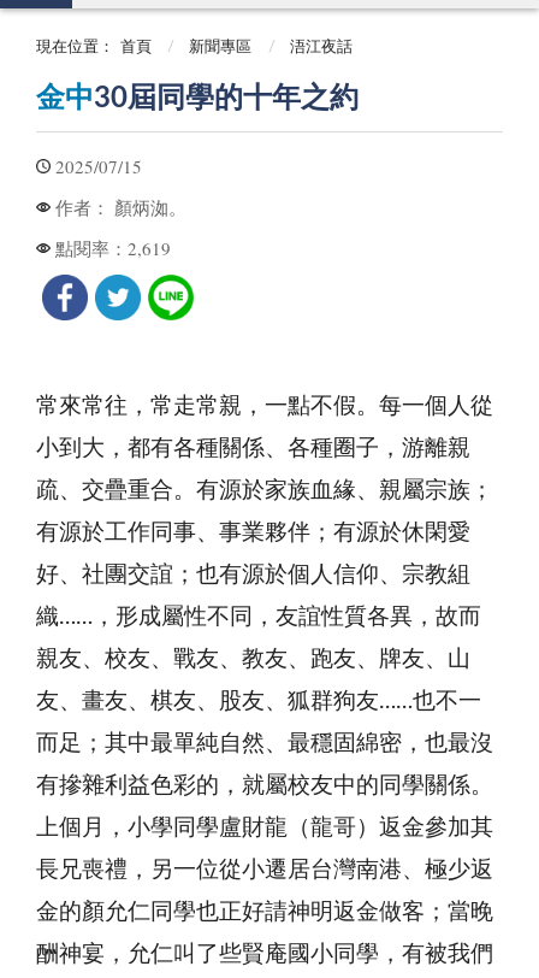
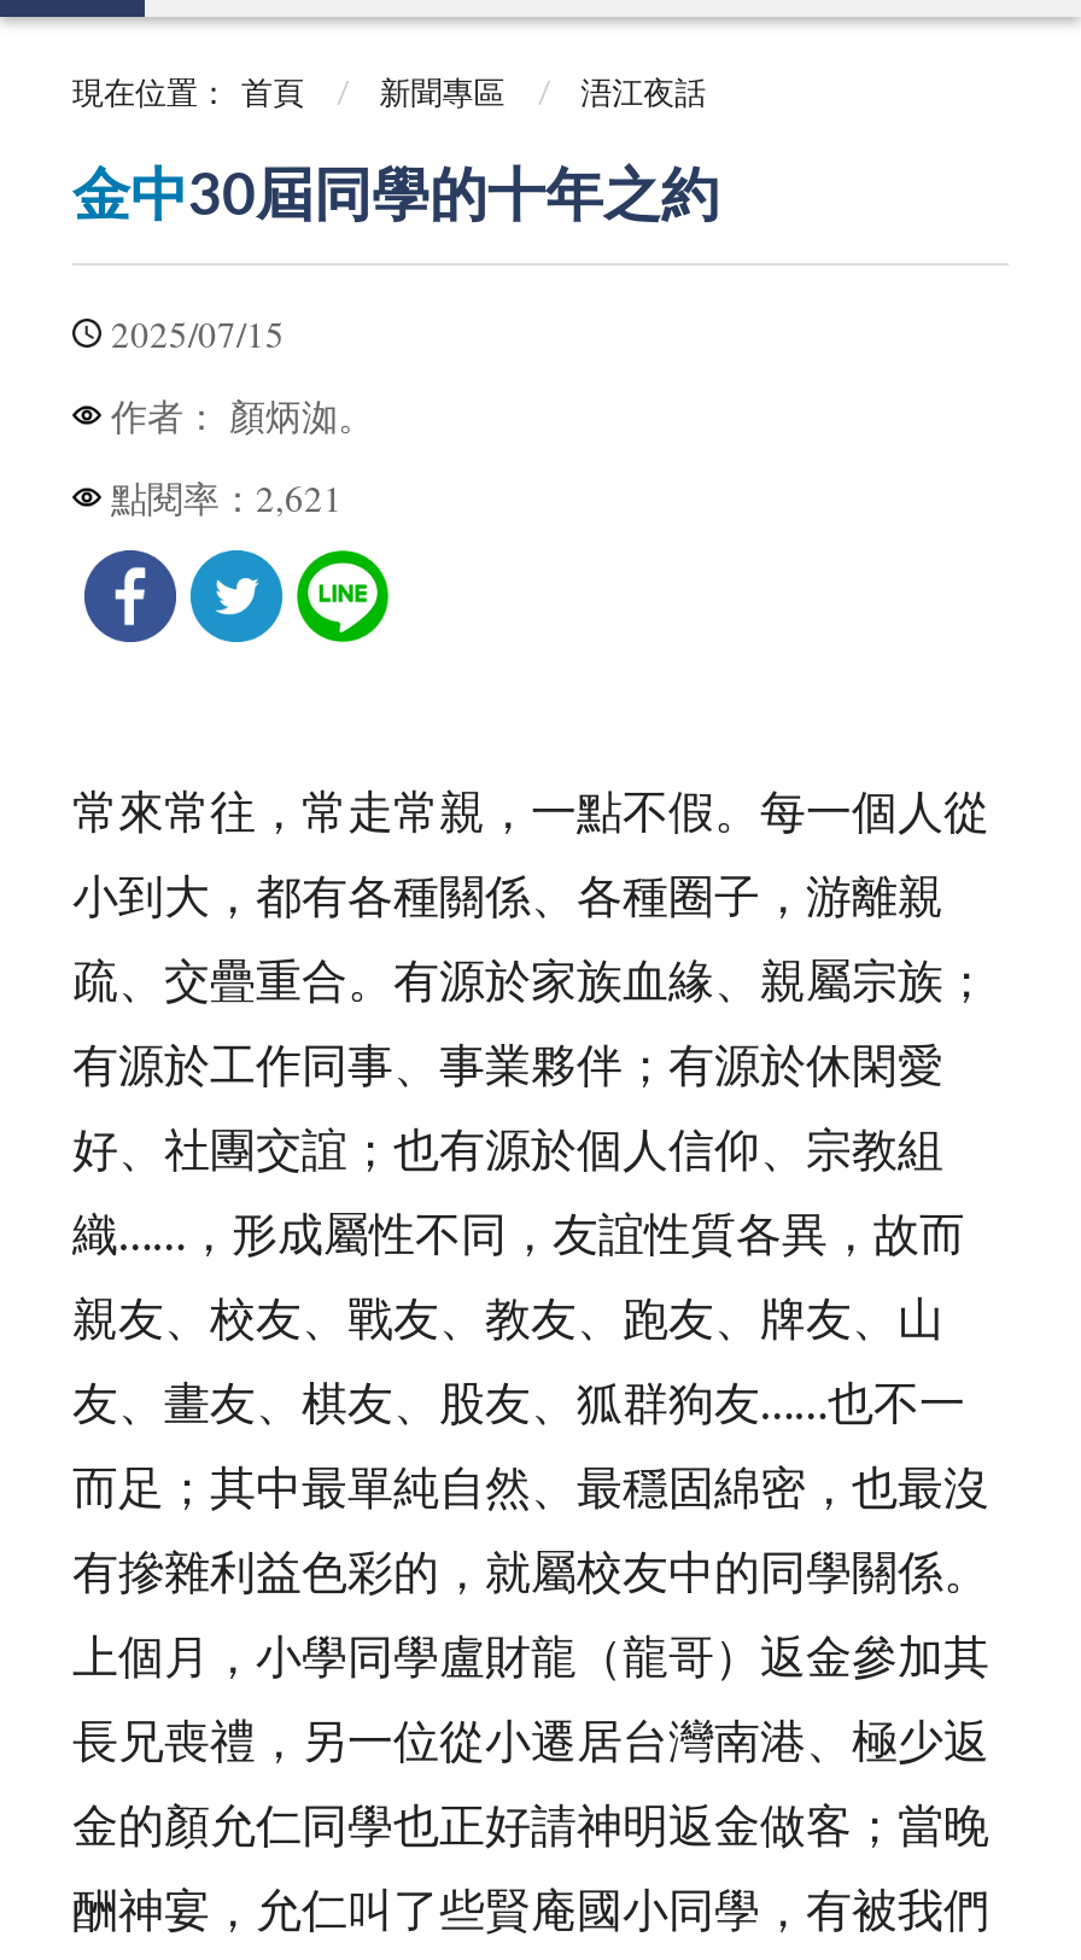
[55,236,171,260] 點閱率：2,619 -> [111,472,343,521] 點閱率：2,621

